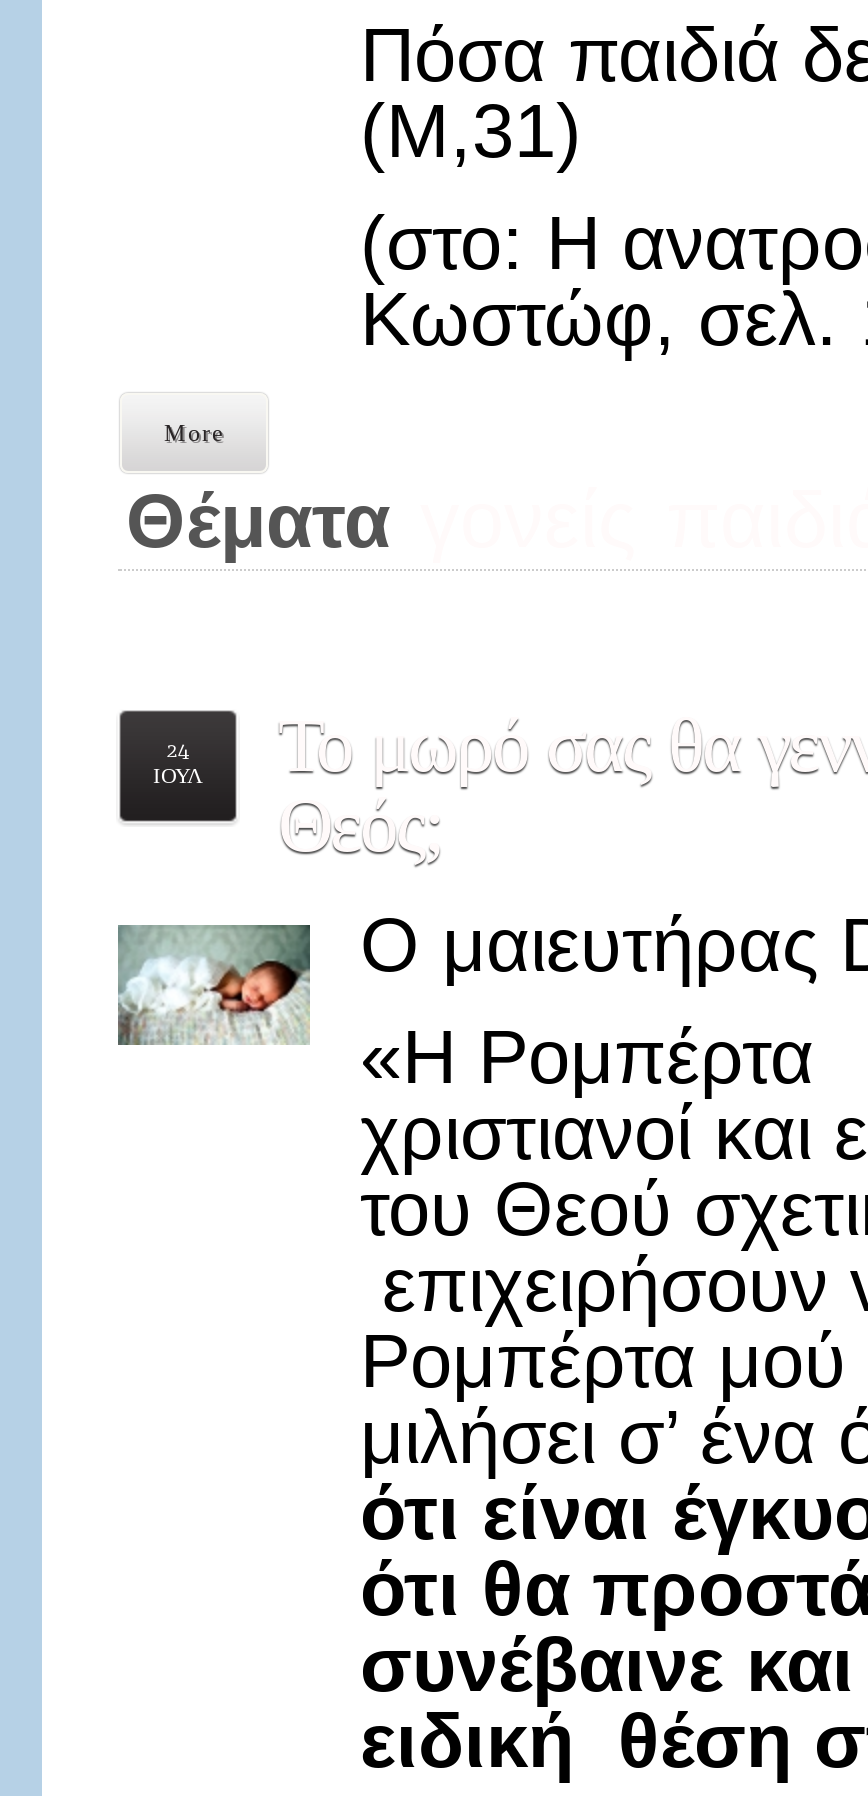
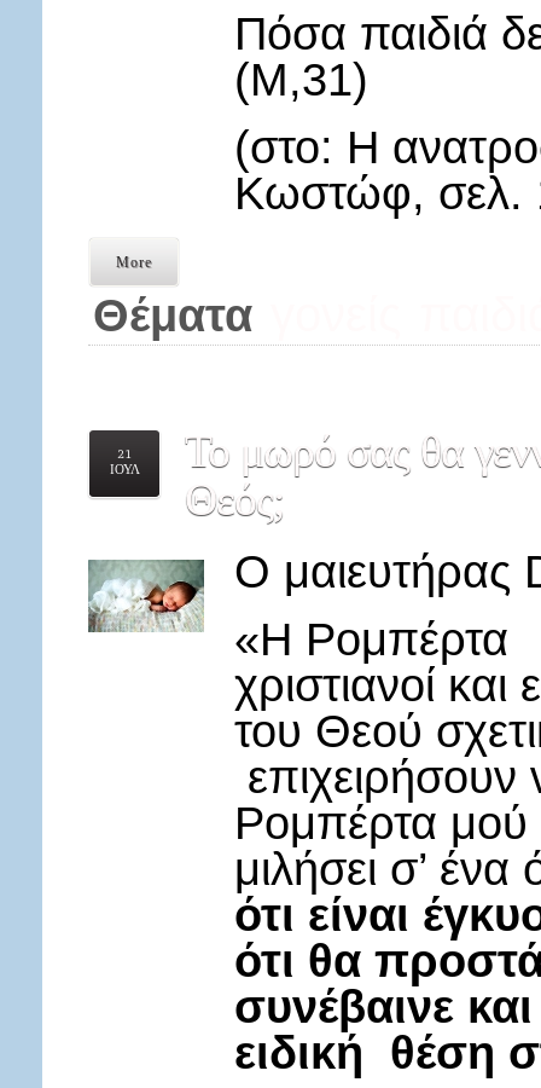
[166,735,190,763] 24 -> [117,445,132,462] 21

